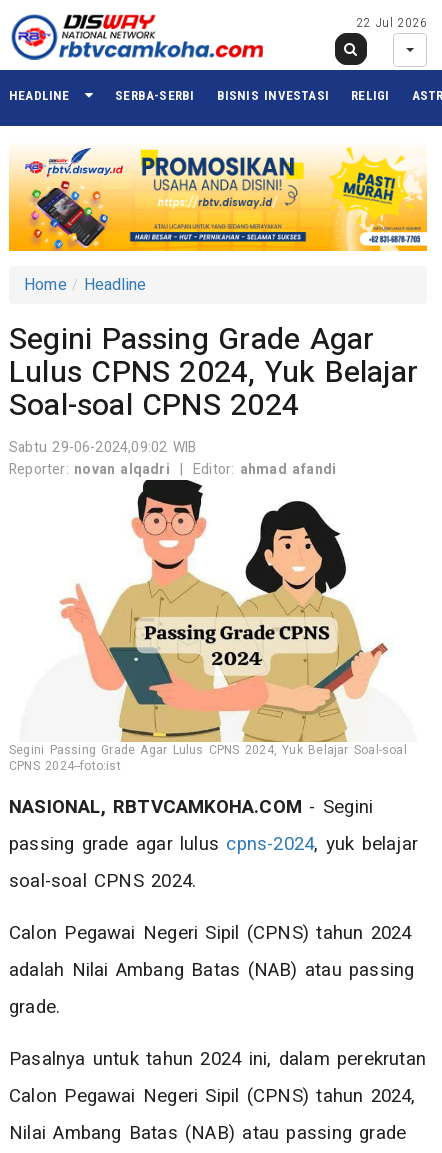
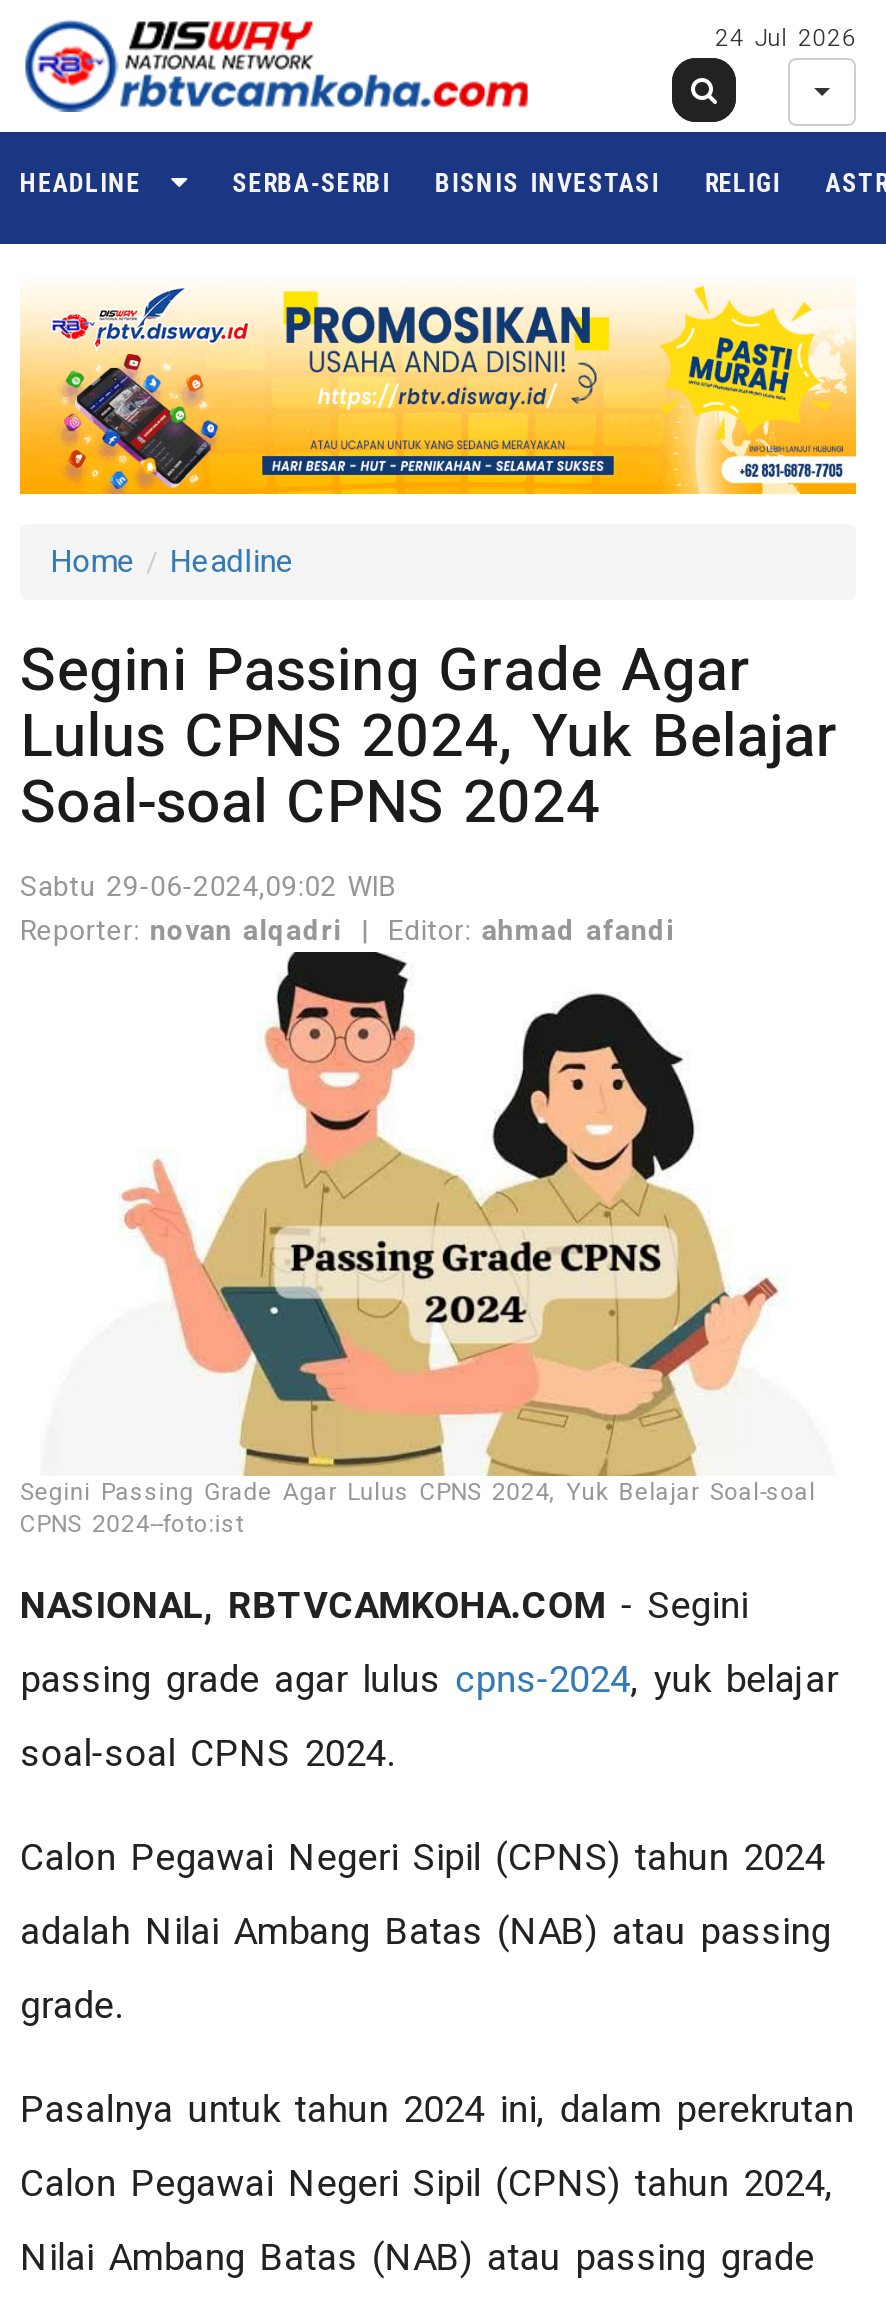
[357,15,427,32] 22 Jul 2026 -> [715,22,856,56] 24 Jul 2026

